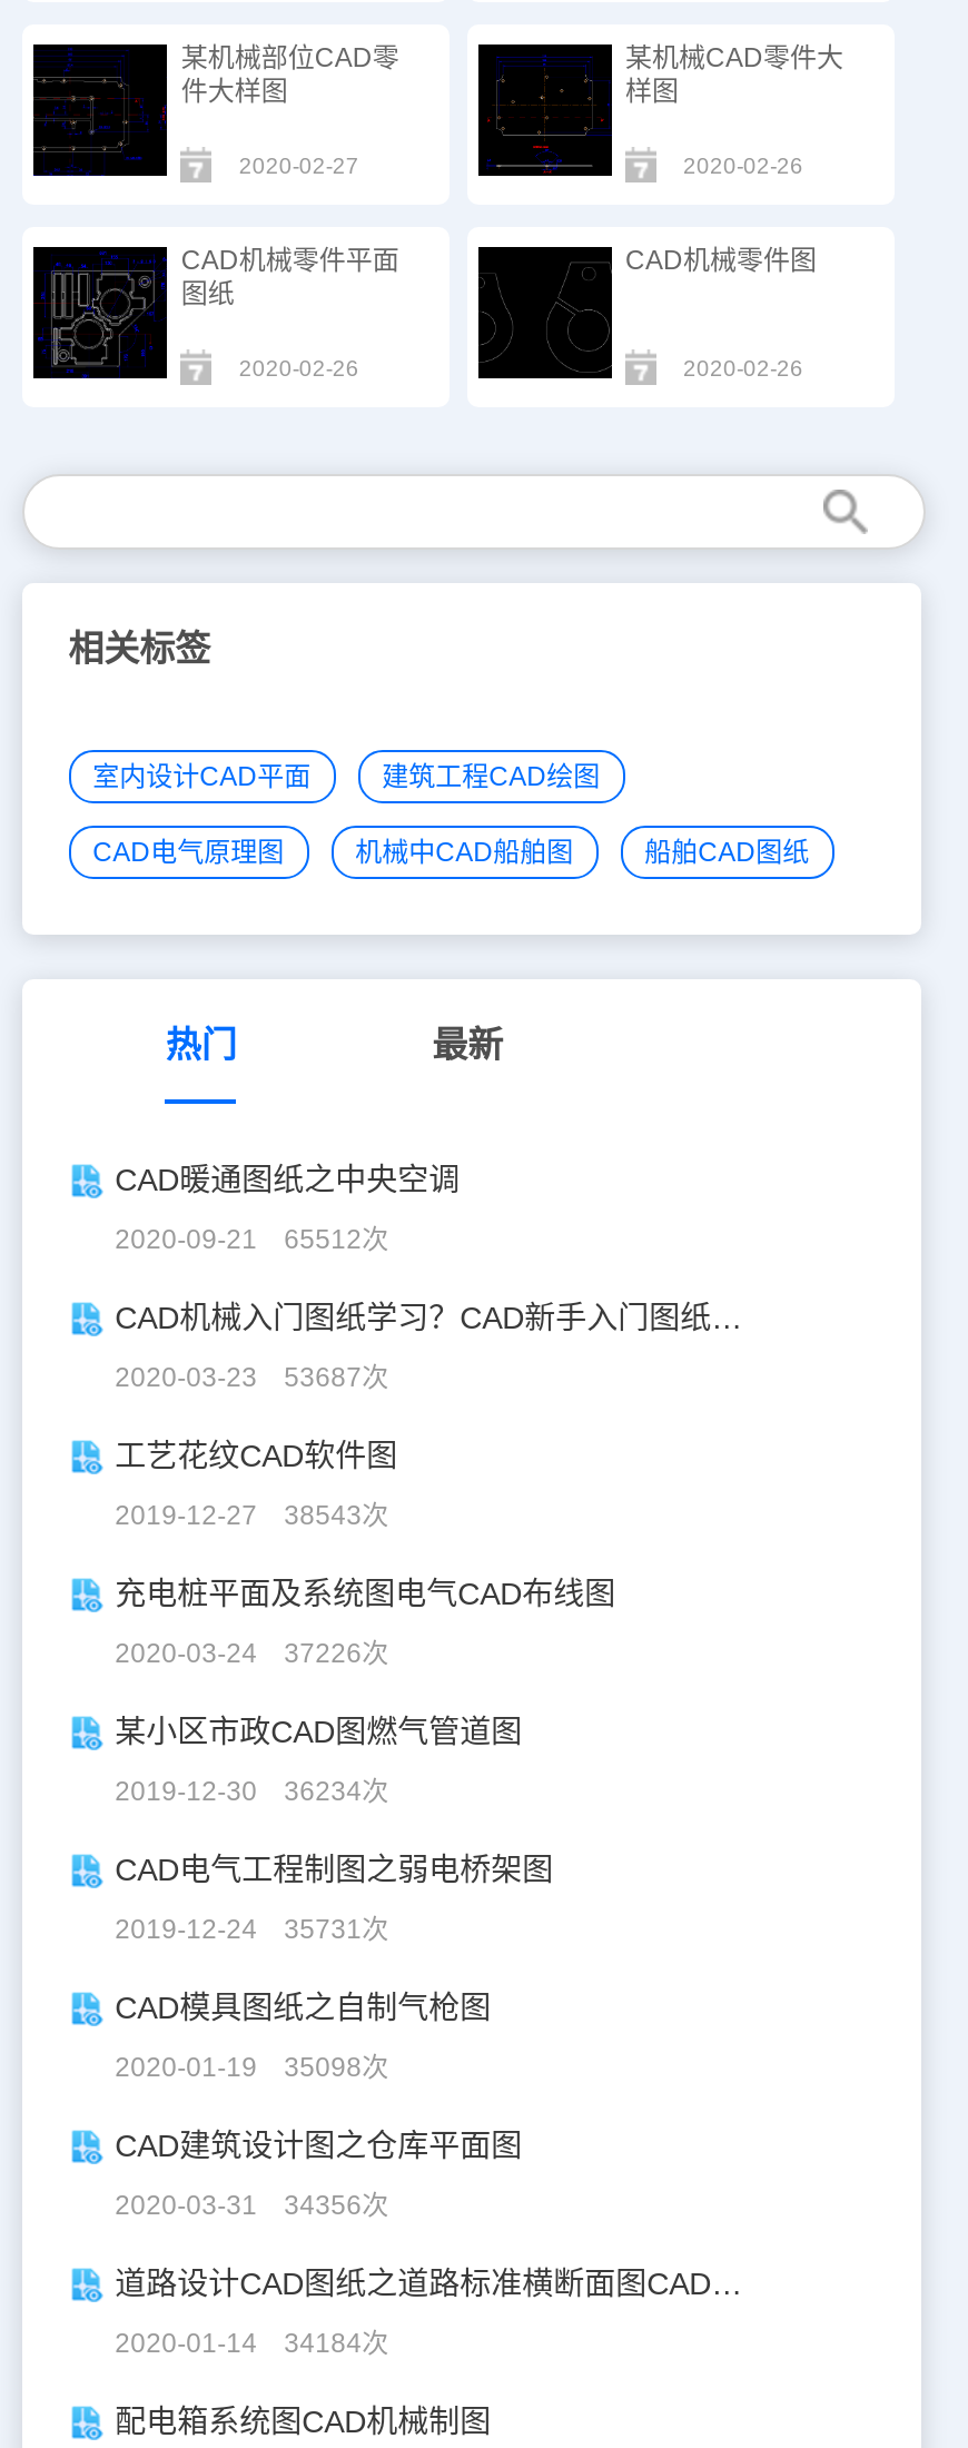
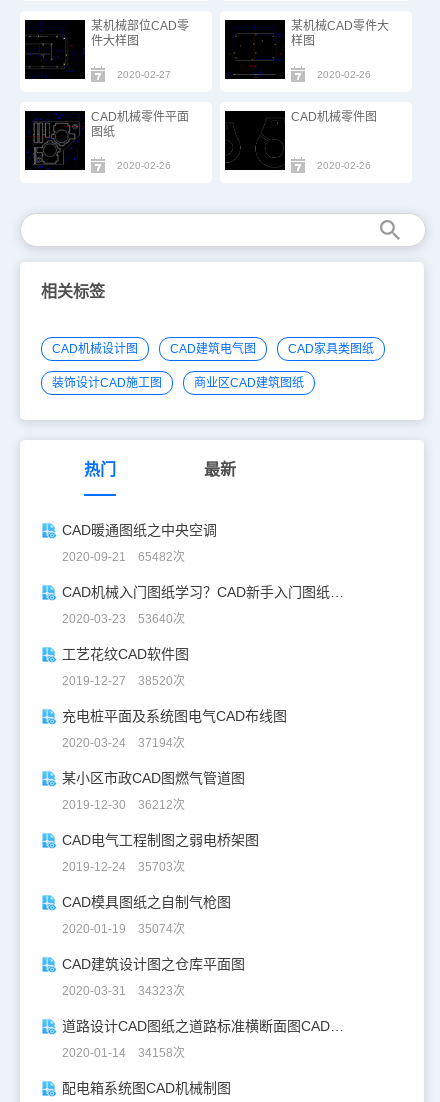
[93,761,600,792] 室内设计CAD平面 | 建筑工程CAD绘图 -> [52,342,374,356] CAD机械设计图 | CAD建筑电气图 | CAD家具类图纸
[93,837,809,868] CAD电气原理图 | 机械中CAD船舶图 | 船舶CAD图纸 -> [52,376,304,390] 装饰设计CAD施工图 | 商业区CAD建筑图纸
[115,1224,389,1255] 2020-09-21 65512次 -> [62,550,185,564] 2020-09-21 65482次
[115,1362,389,1393] 2020-03-23 53687次 -> [62,612,185,626] 2020-03-23 53640次
[115,1500,389,1531] 2019-12-27 38543次 -> [62,674,185,688] 2019-12-27 38520次
[115,1638,389,1669] 2020-03-24 37226次 -> [62,736,185,750] 2020-03-24 37194次
[115,1776,389,1807] 2019-12-30 36234次 -> [62,798,185,812] 2019-12-30 36212次
[115,1914,389,1945] 2019-12-24 35731次 -> [62,860,185,874] 2019-12-24 35703次
[115,2052,389,2083] 2020-01-19 35098次 -> [62,922,185,936] 2020-01-19 35074次
[115,2190,389,2221] 2020-03-31 34356次 -> [62,984,185,998] 2020-03-31 34323次
[115,2328,389,2359] 2020-01-14 34184次 -> [62,1046,185,1060] 2020-01-14 34158次

